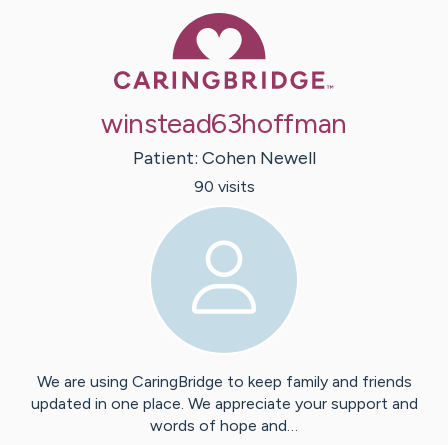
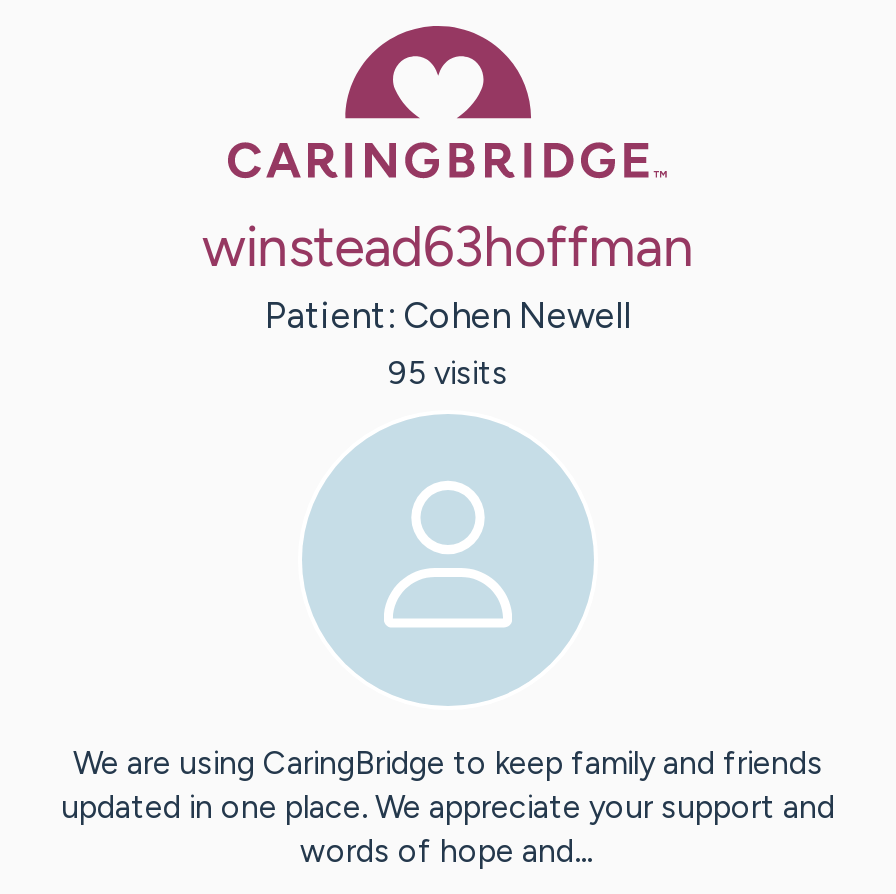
[193,177,254,196] 90 visits -> [388,355,508,393] 95 visits

